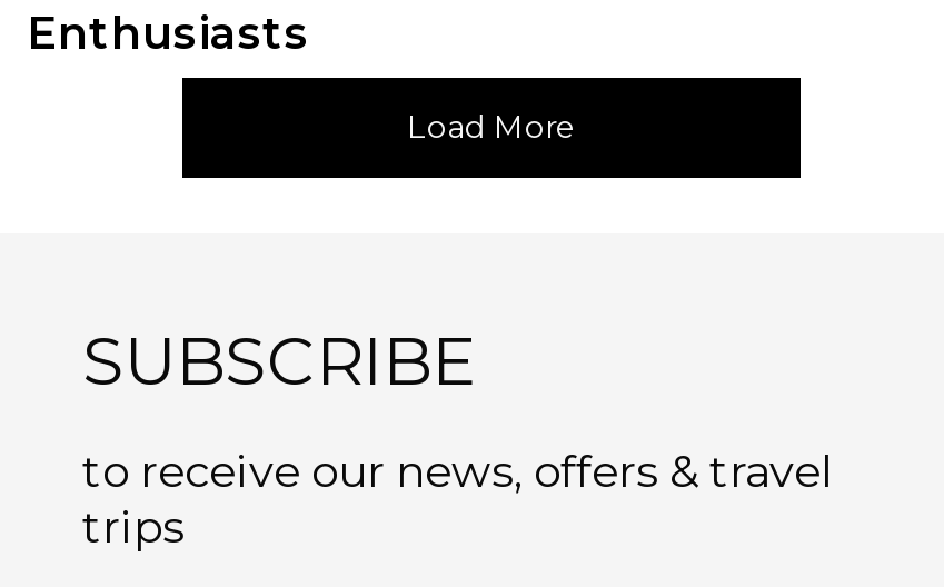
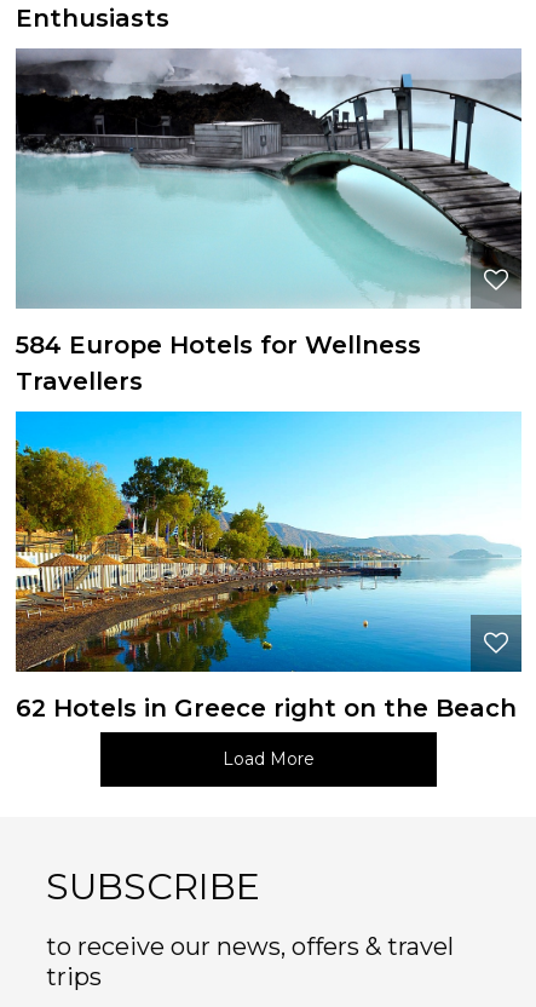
none -> [15,47,523,396] [image] | 584 Europe Hotels for Wellness | Travellers
none -> [15,410,523,723] [image] | 62 Hotels in Greece right on the Beach

